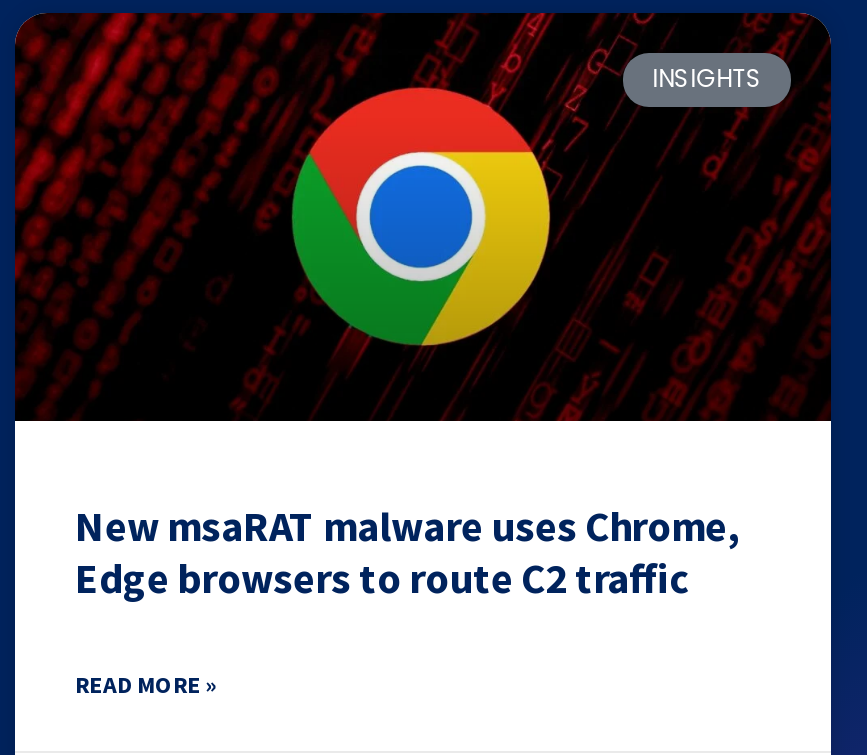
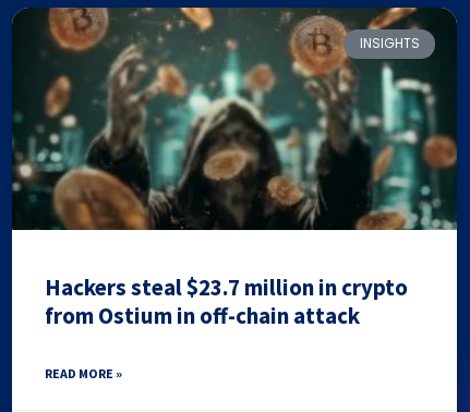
[15,13,831,605] [image] | New msaRAT malware uses Chrome, | Edge browsers to route C2 traffic -> [12,7,457,330] [image] | Hackers steal $23.7 million in crypto | from Ostium in off-chain attack

